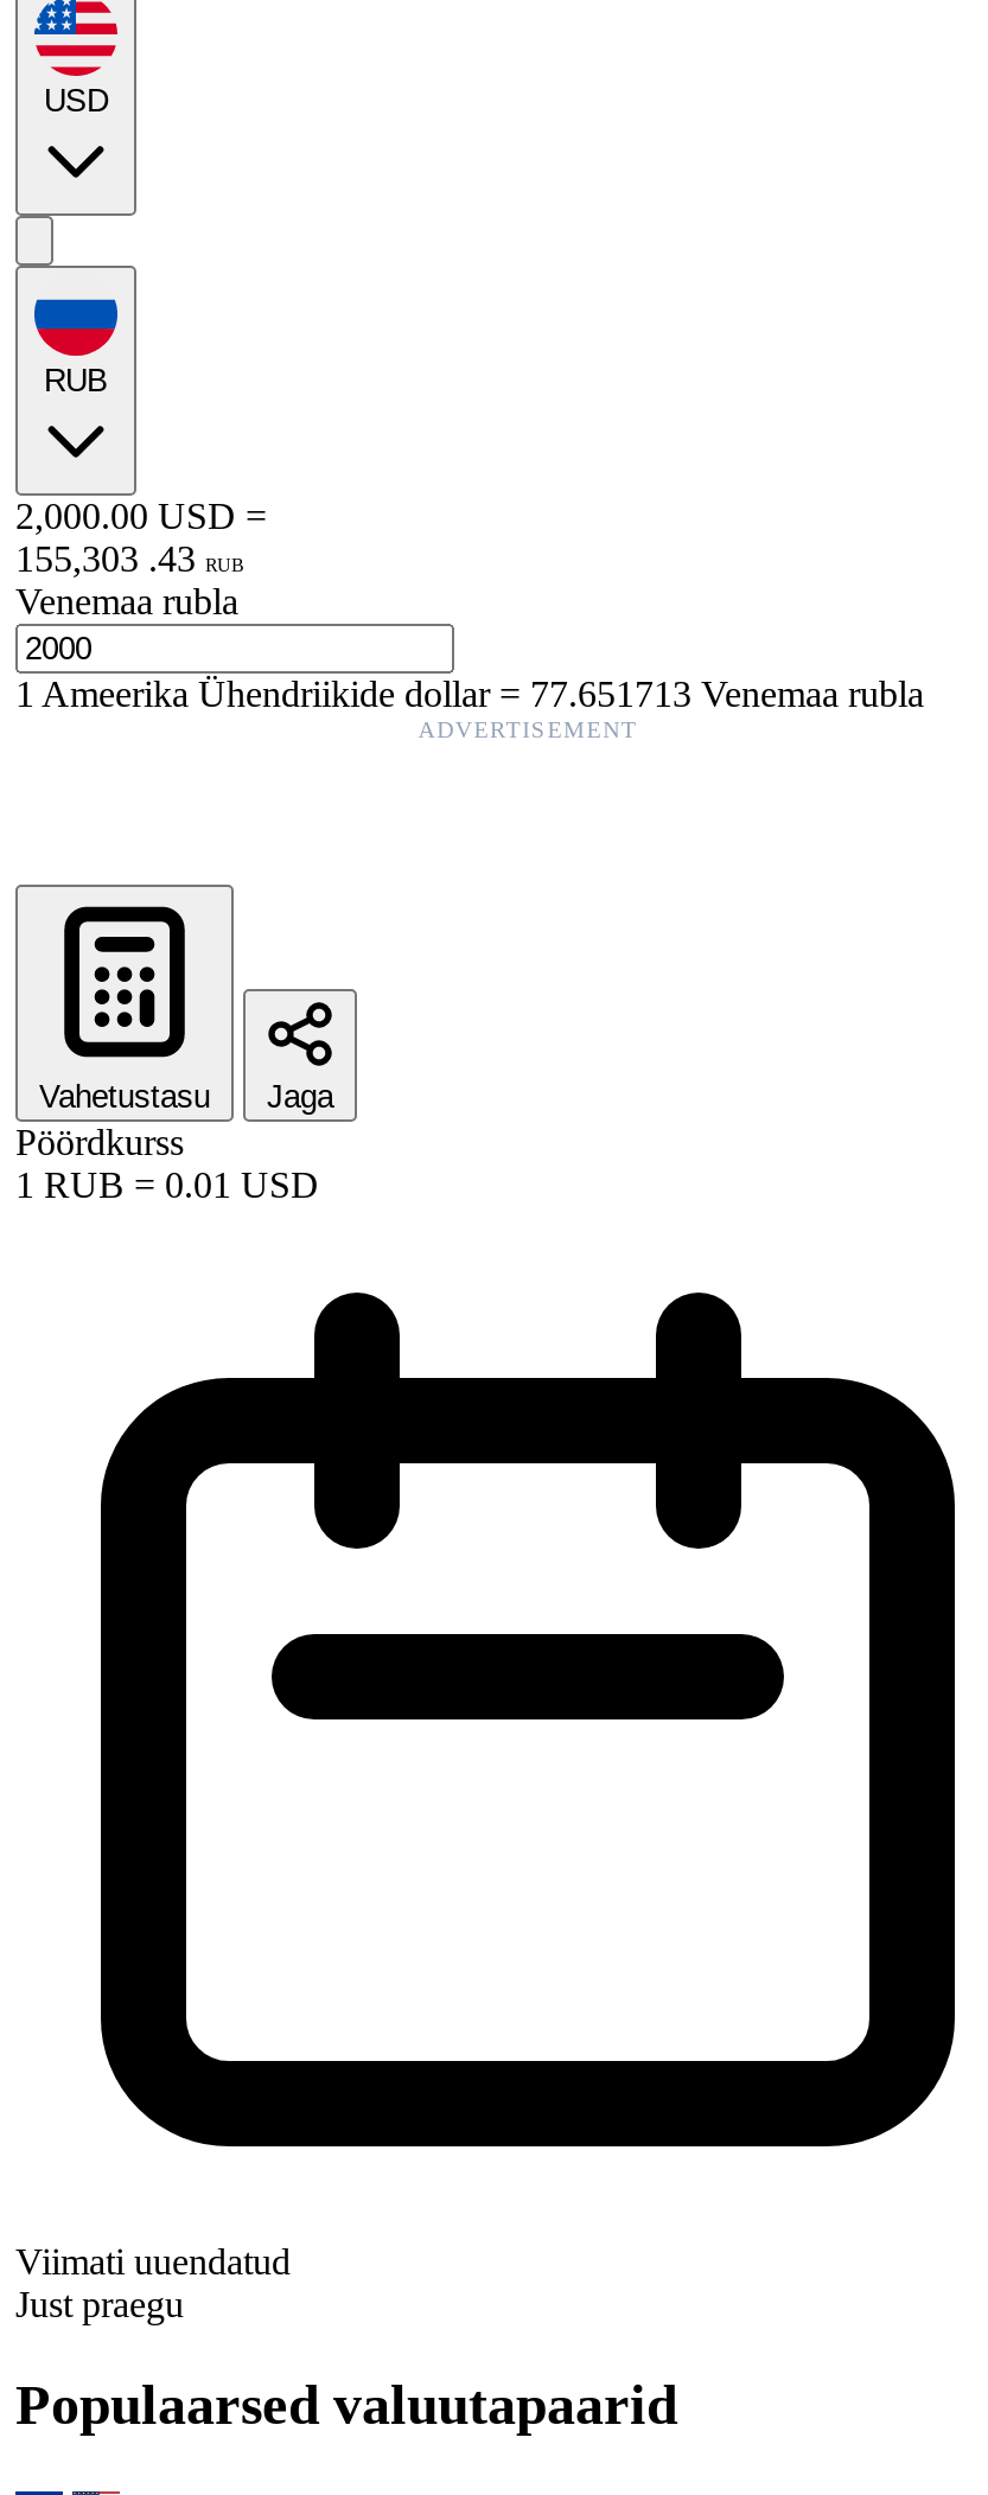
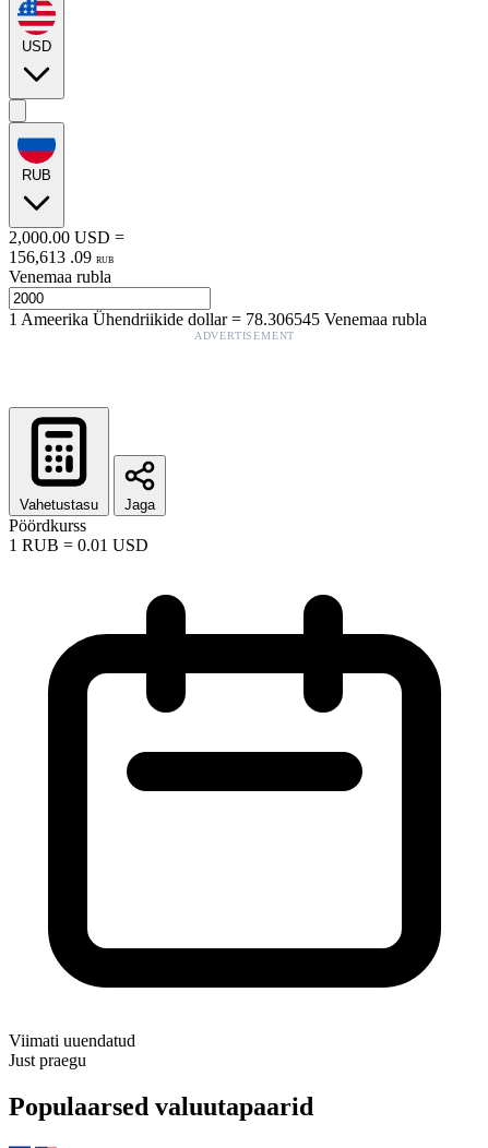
[15,538,243,578] 155,303 . 43 RUB -> [9,247,114,266] 156,613 . 09 RUB
[15,673,924,713] 1Ameerika Ühendriikide dollar = 77.651713 Venemaa rubla -> [9,310,427,328] 1Ameerika Ühendriikide dollar = 78.306545 Venemaa rubla

